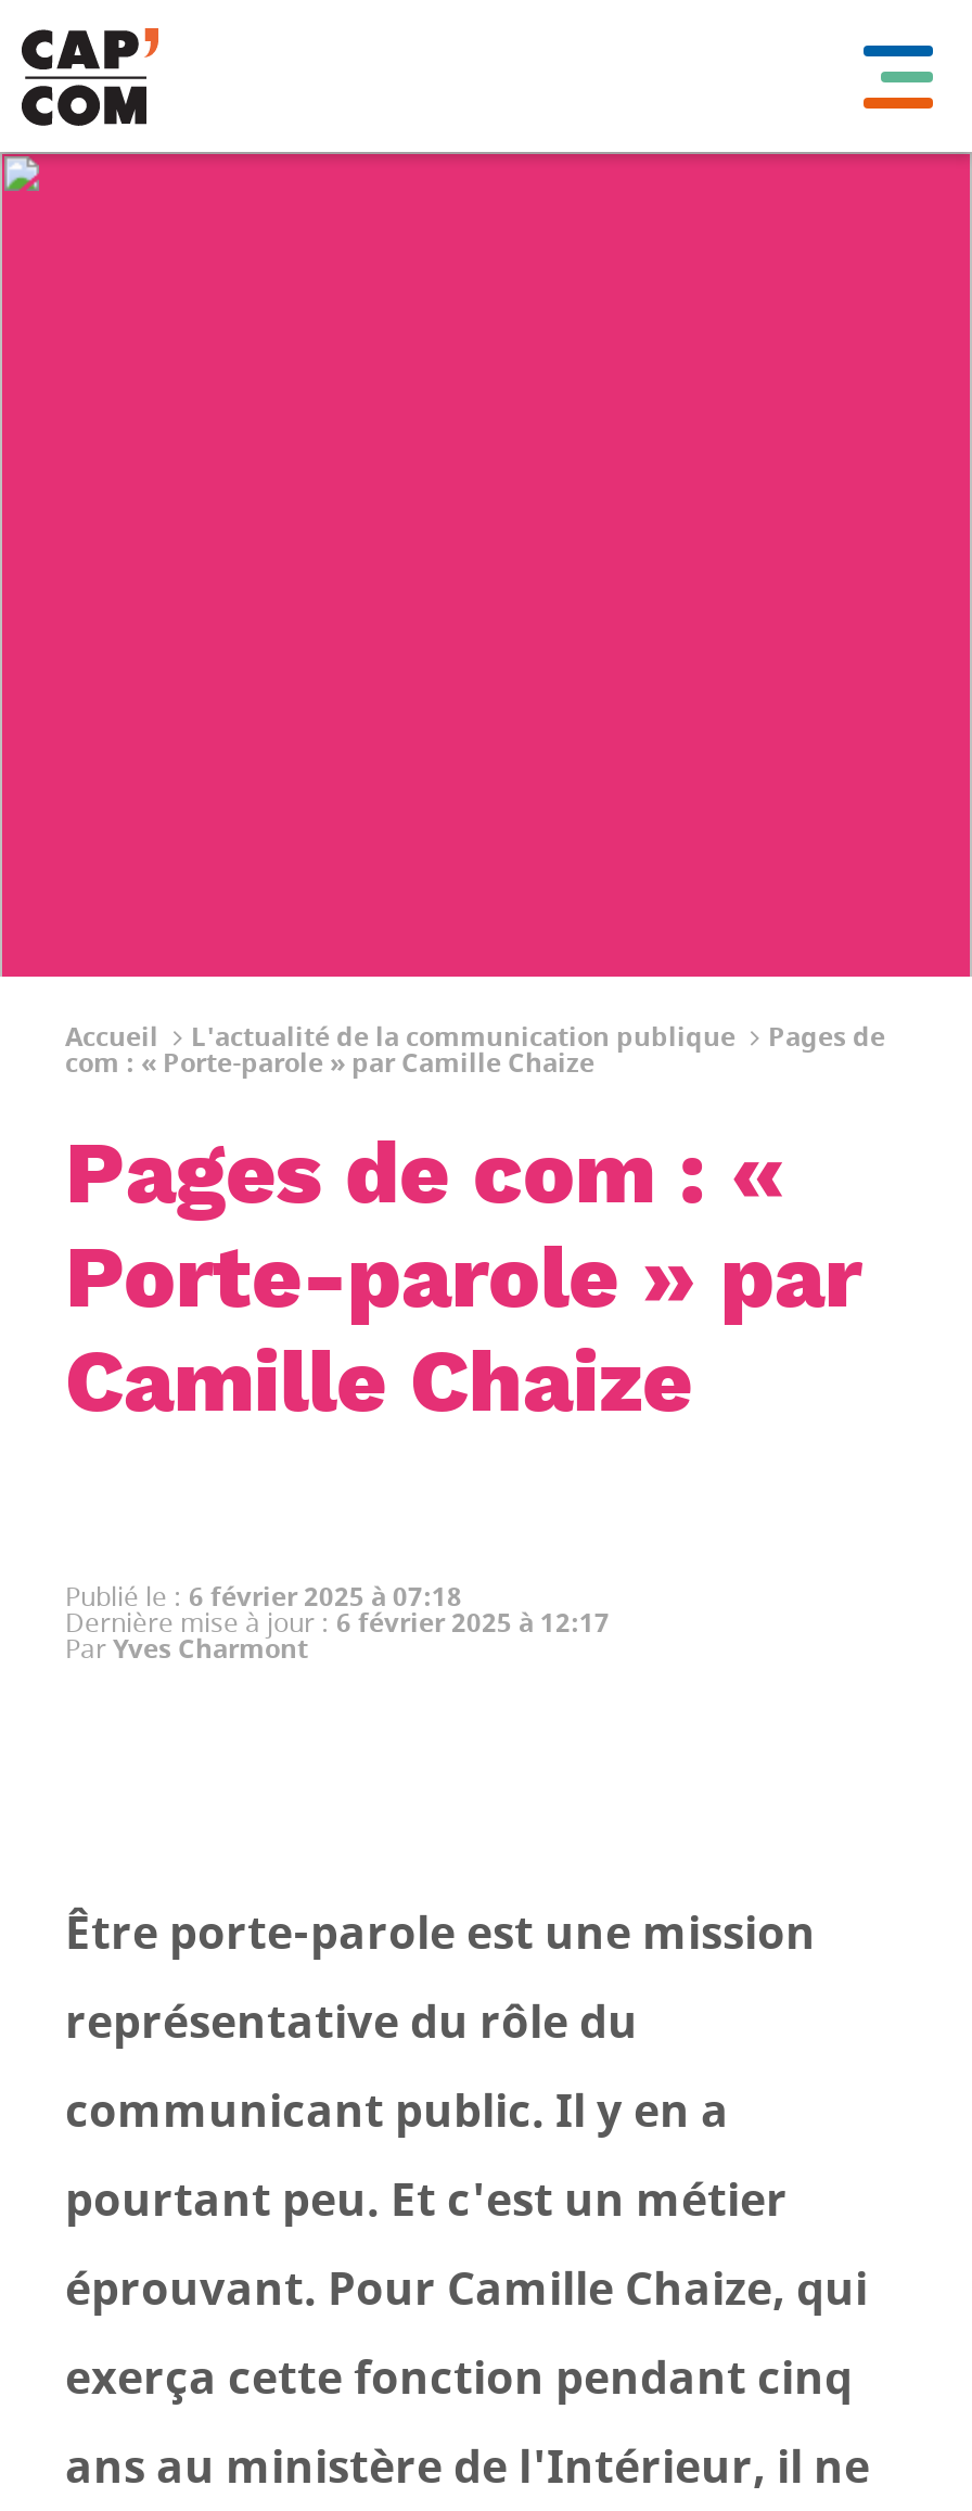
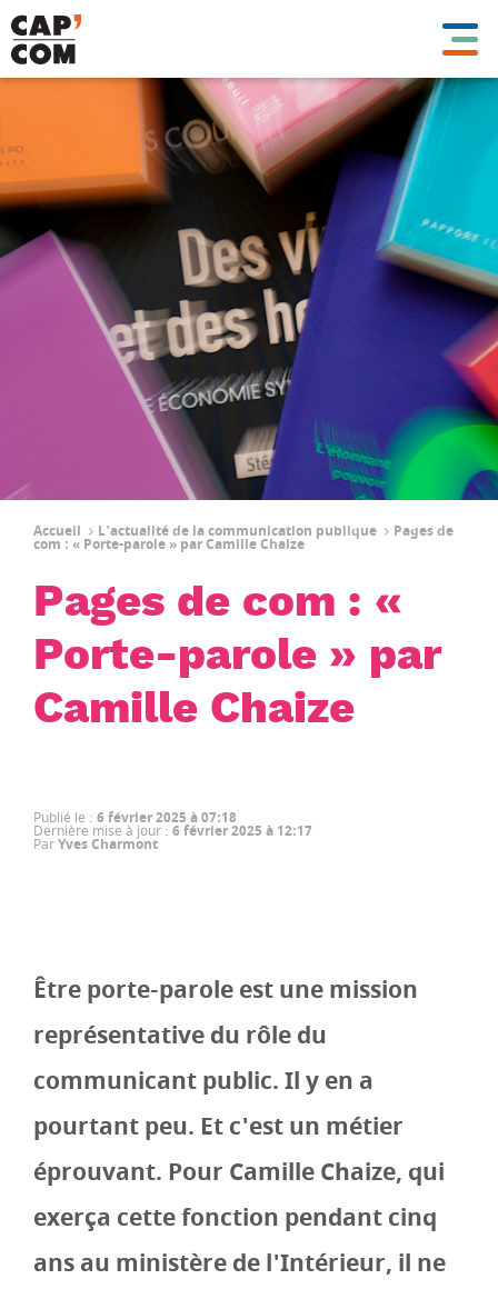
none -> [3,77,495,501] [image]

